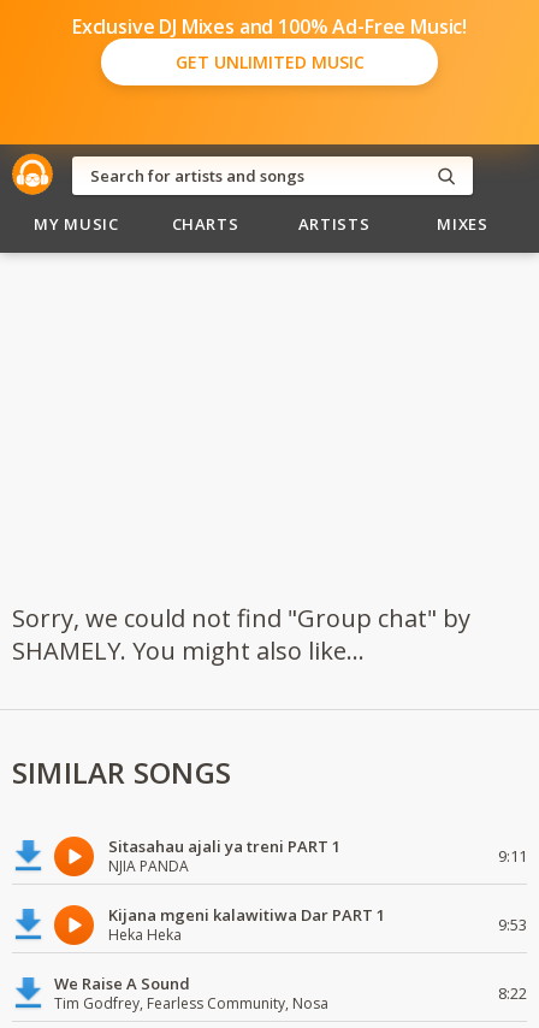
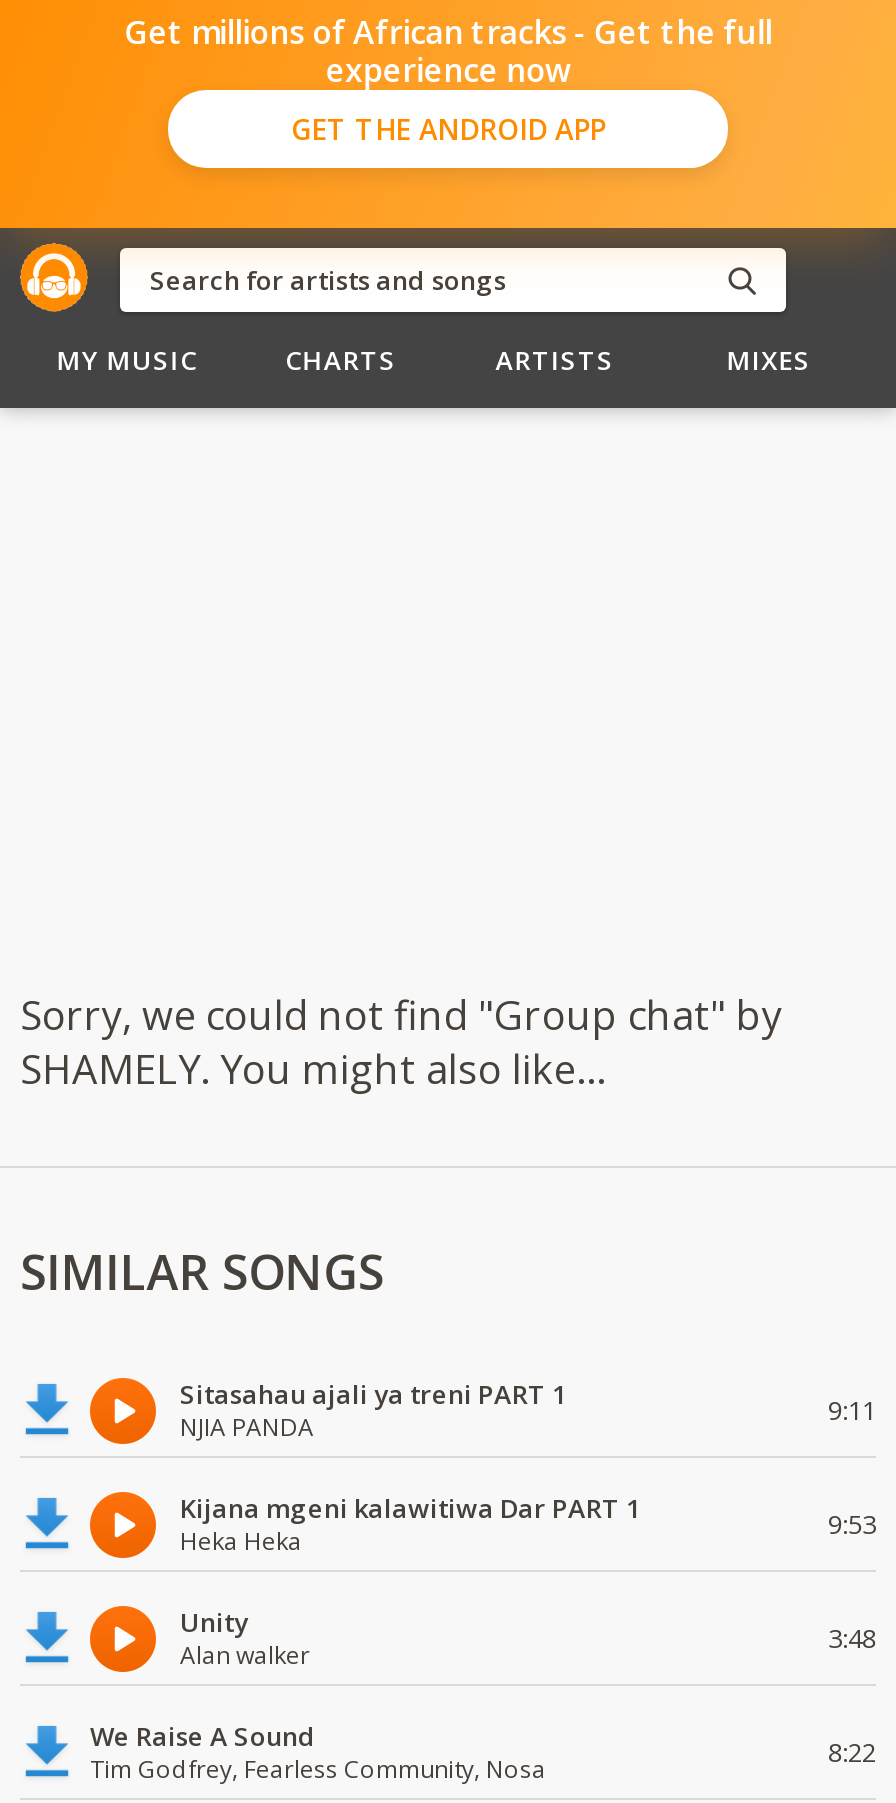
[72,13,467,73] Exclusive DJ Mixes and 100% Ad-Free Music! | GET UNLIMITED MUSIC -> [124,10,772,148] Get millions of African tracks - Get the full | experience now | GET THE ANDROID APP
none -> [180,1604,876,1672] Unity | Alan walker | 3:48

